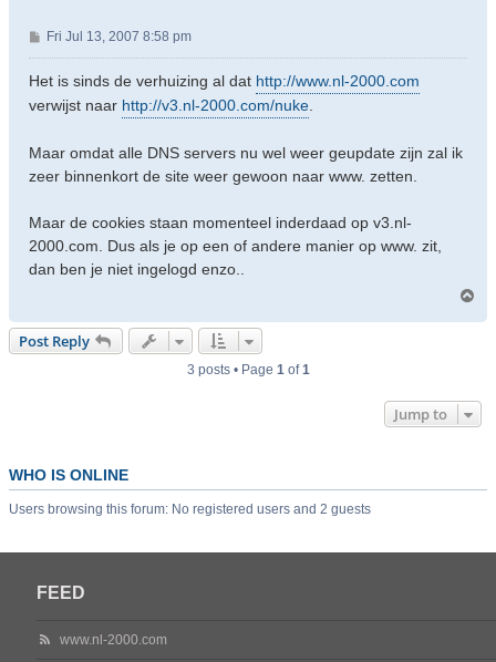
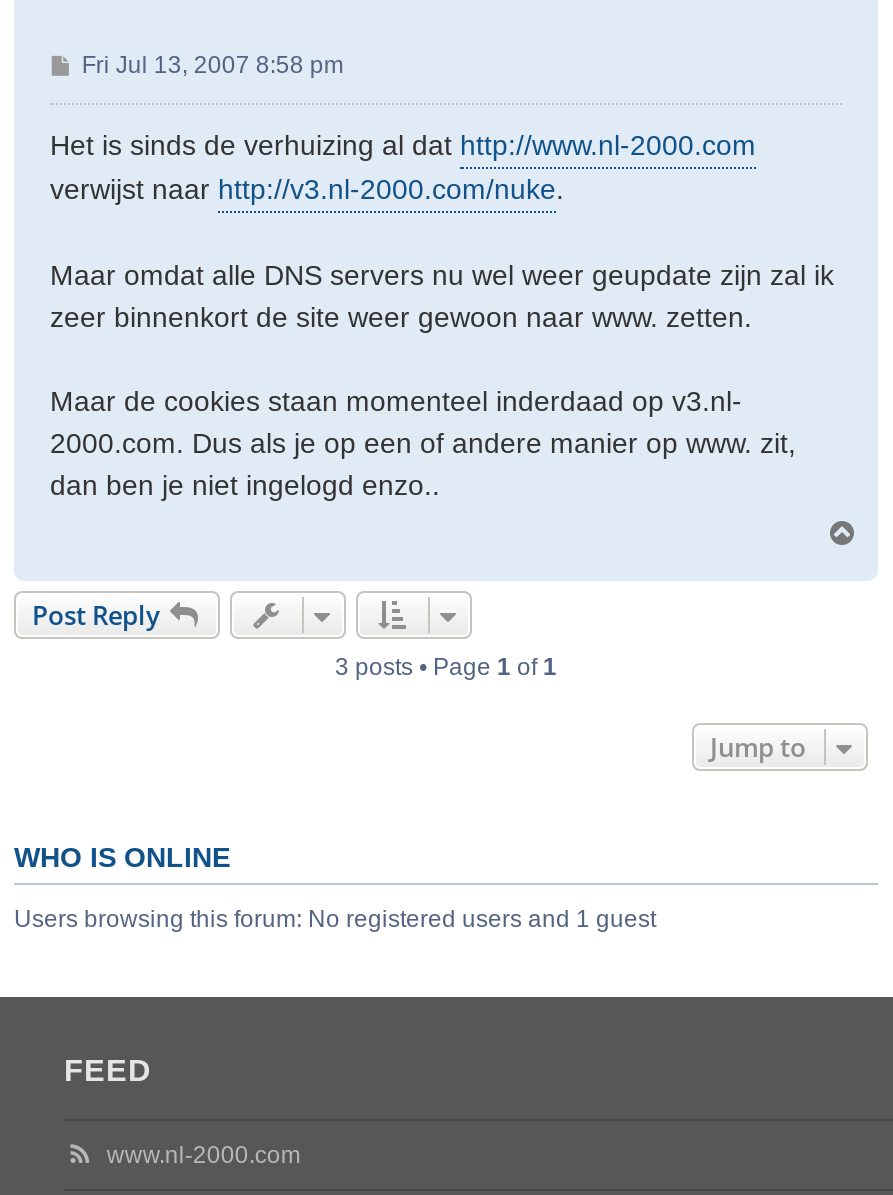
[9,501,371,517] Users browsing this forum: No registered users and 2 guests -> [14,905,656,933] Users browsing this forum: No registered users and 1 guest

